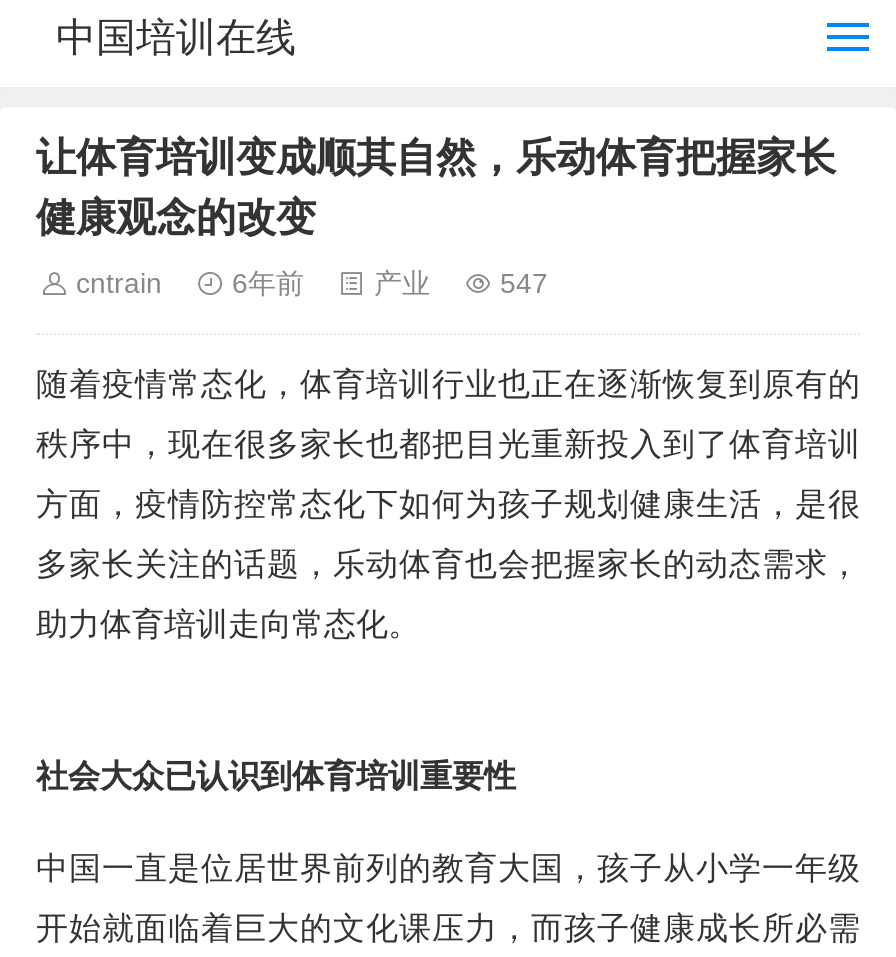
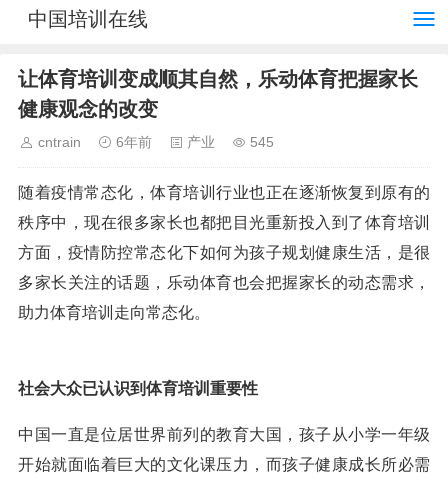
[500,267,548,299] 547 -> [250,134,274,150] 545

